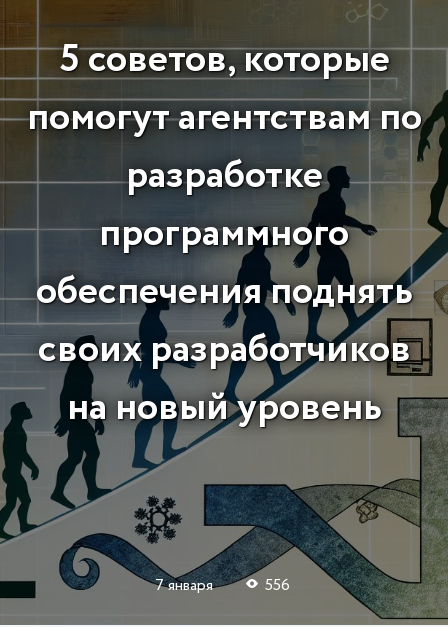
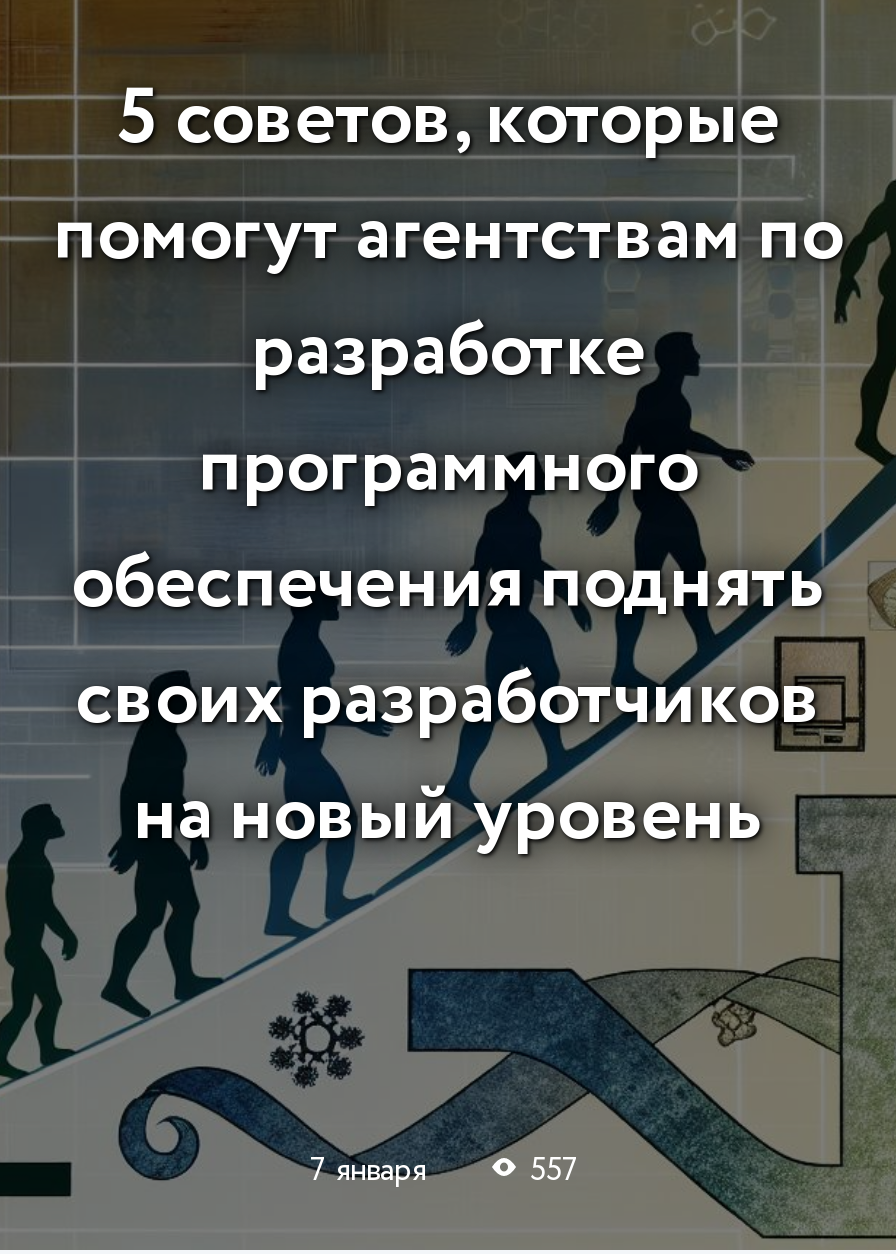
[265,574,290,597] 556 -> [530,1148,580,1194] 557

